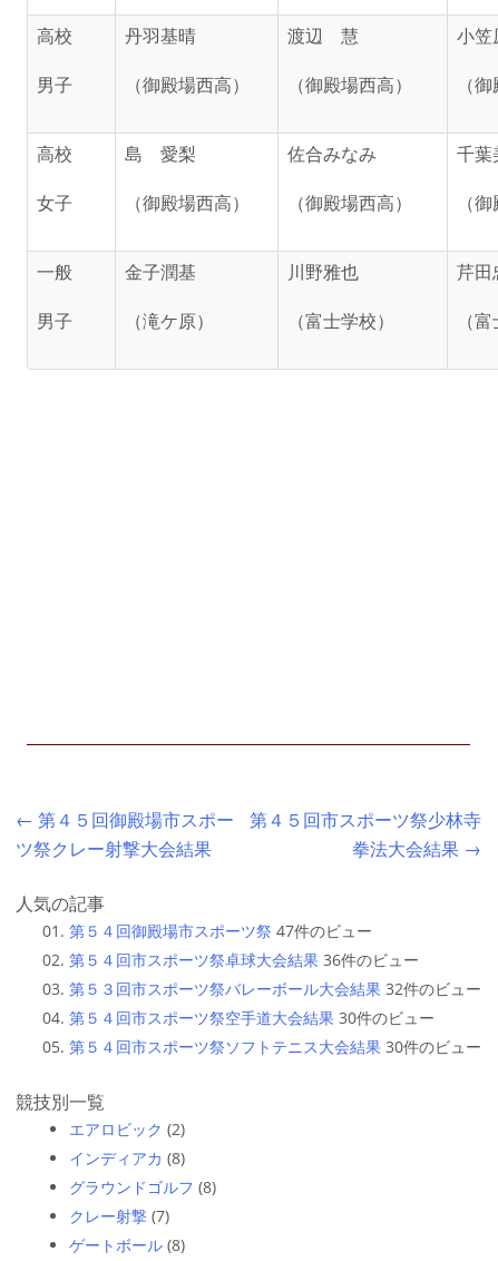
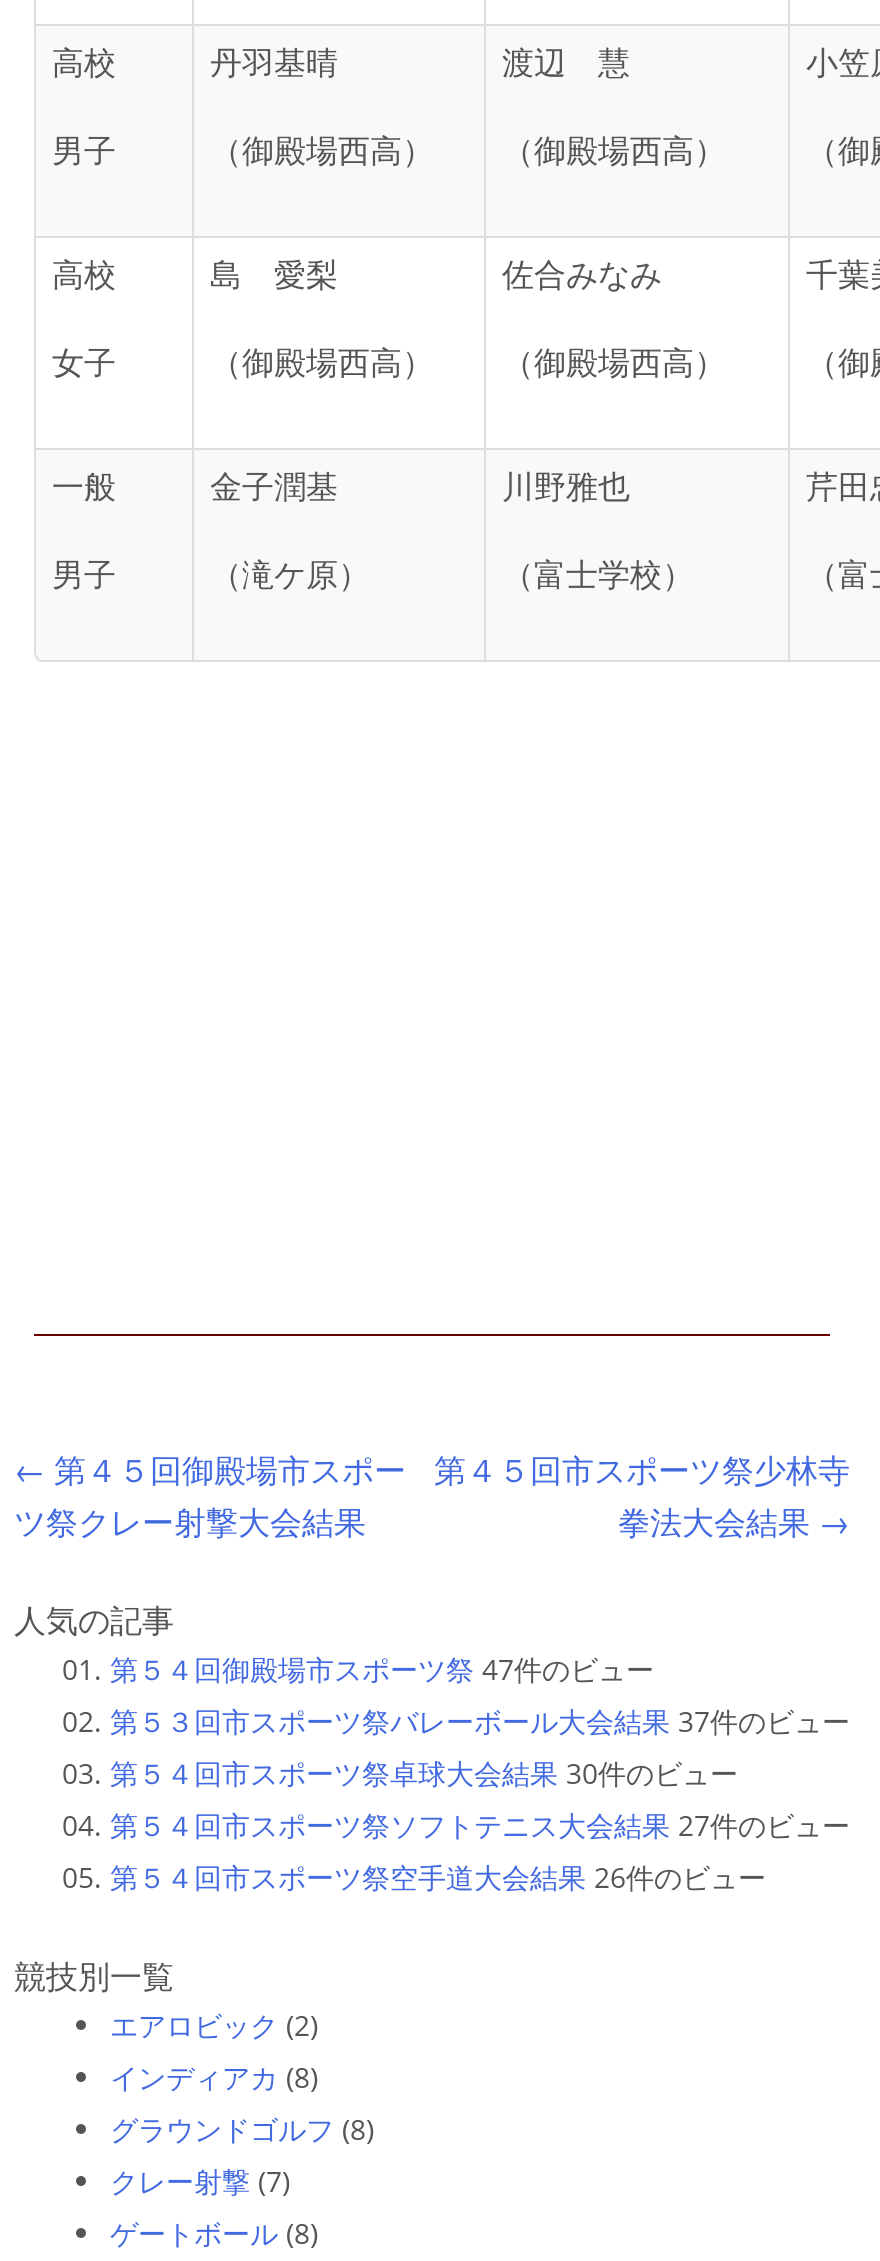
[69,949,481,1057] 第５４回市スポーツ祭卓球大会結果 36件のビュー | 第５３回市スポーツ祭バレーボール大会結果 32件のビュー | 第５４回市スポーツ祭空手道大会結果 30件のビュー | 第５４回市スポーツ祭ソフトテニス大会結果 30件のビュー -> [110,1702,850,1896] 第５３回市スポーツ祭バレーボール大会結果 37件のビュー | 第５４回市スポーツ祭卓球大会結果 30件のビュー | 第５４回市スポーツ祭ソフトテニス大会結果 27件のビュー | 第５４回市スポーツ祭空手道大会結果 26件のビュー

